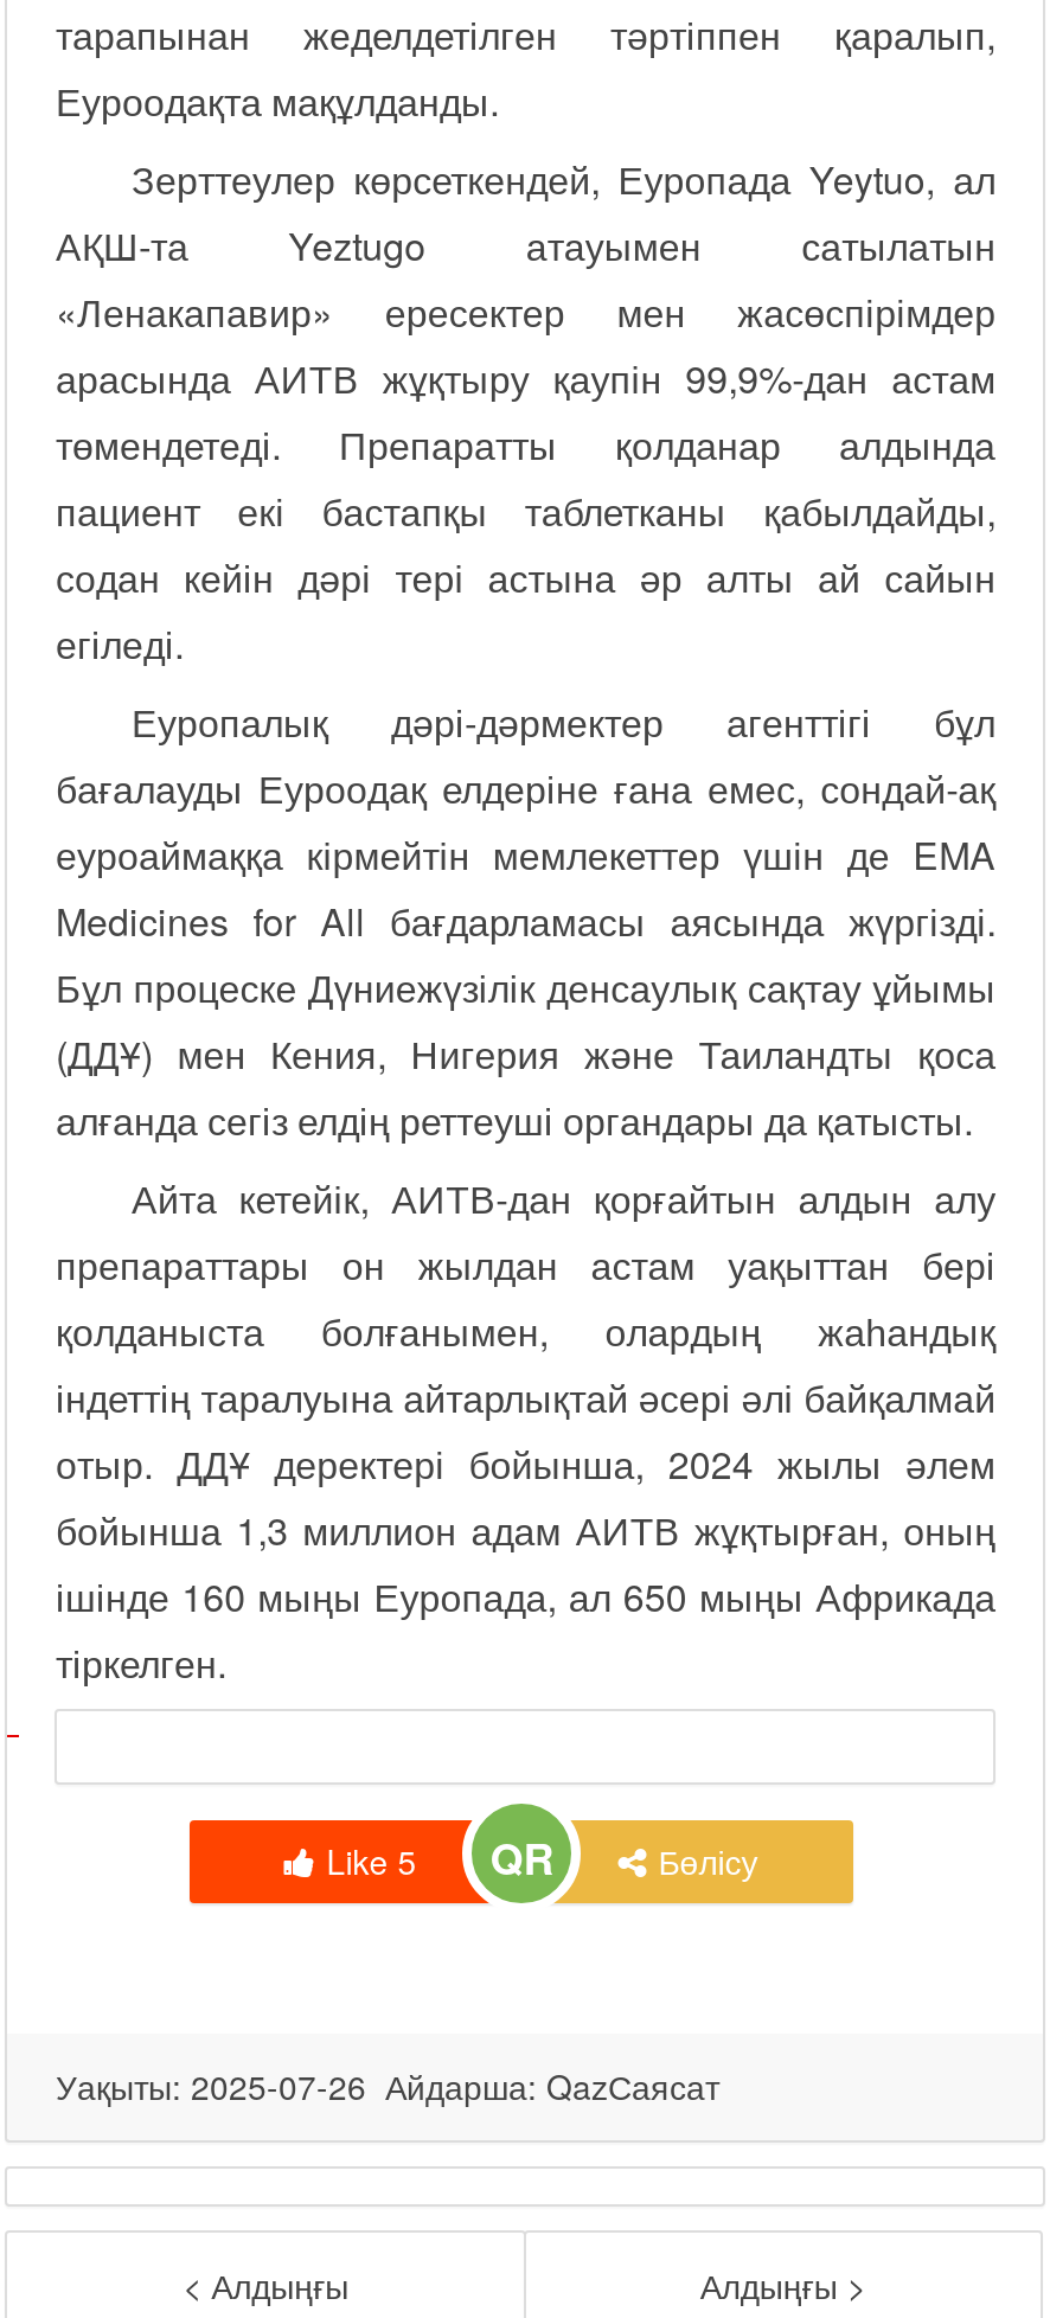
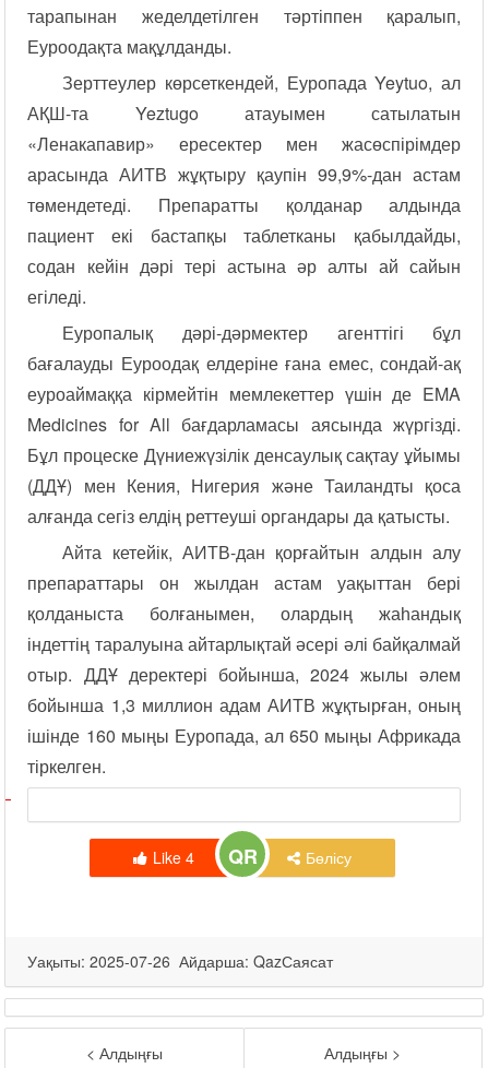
[327,1828,554,1890] Like 5 QR -> [153,842,257,871] Like 4 QR

